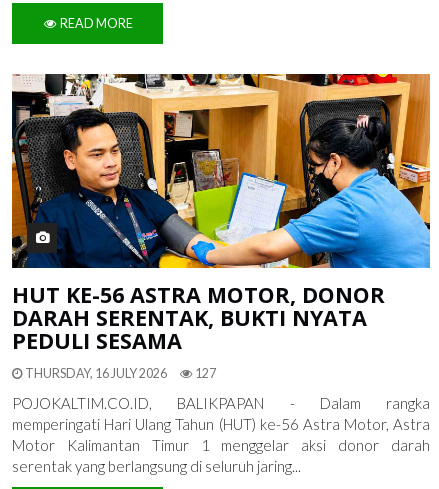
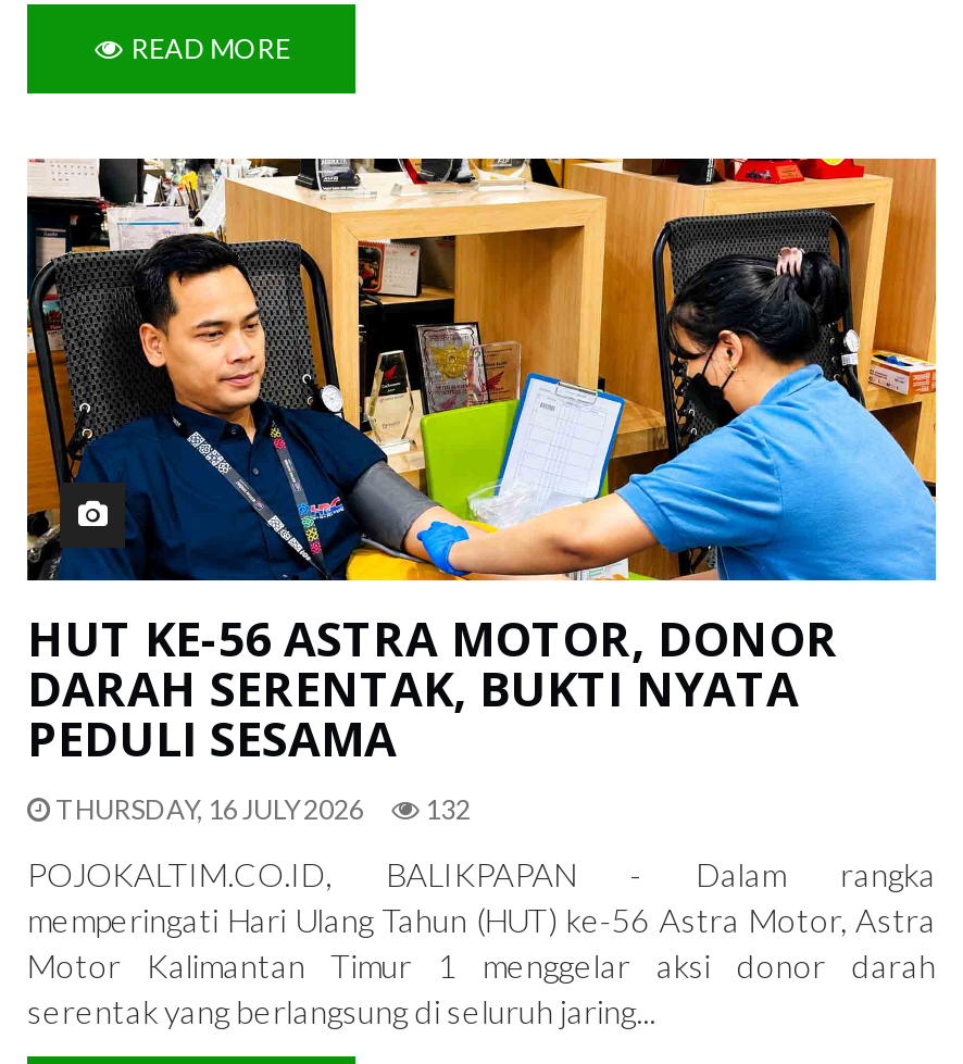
[23,366,216,381] THURSDAY, 16 JULY 2026 127 -> [51,794,471,827] THURSDAY, 16 JULY 2026 132

